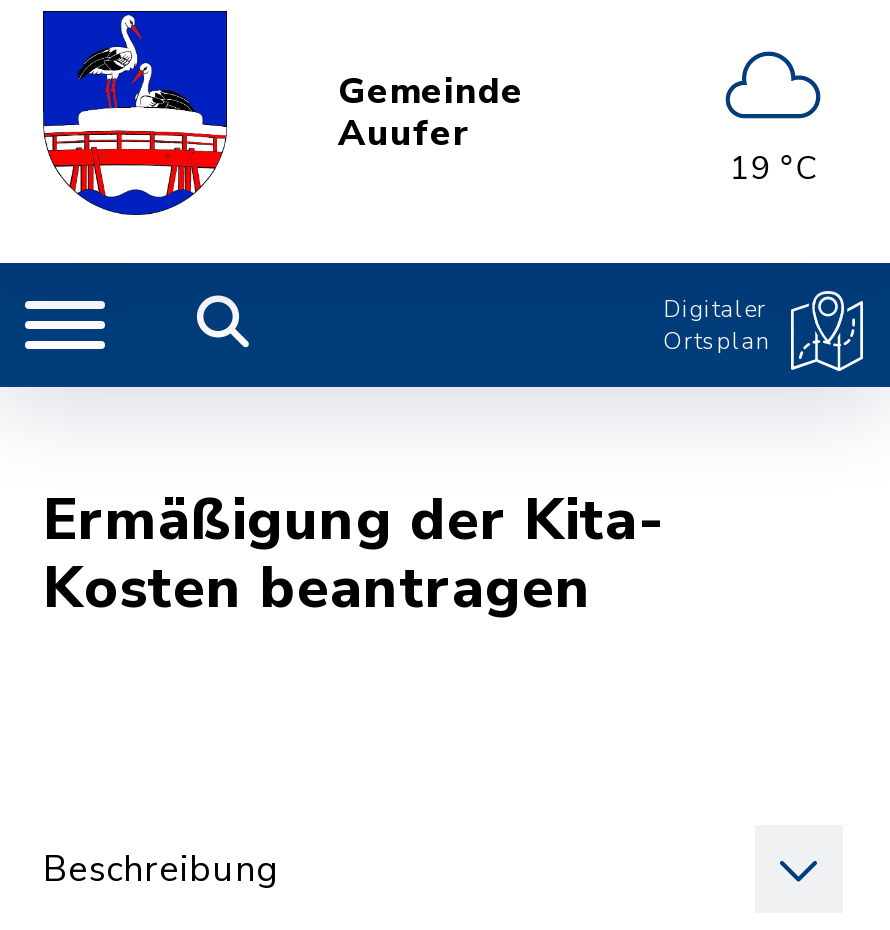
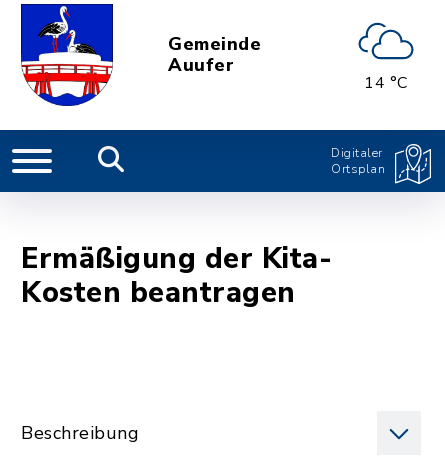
[717,49,829,190] [image] | 19 °C -> [357,22,415,93] [image] | 14 °C

